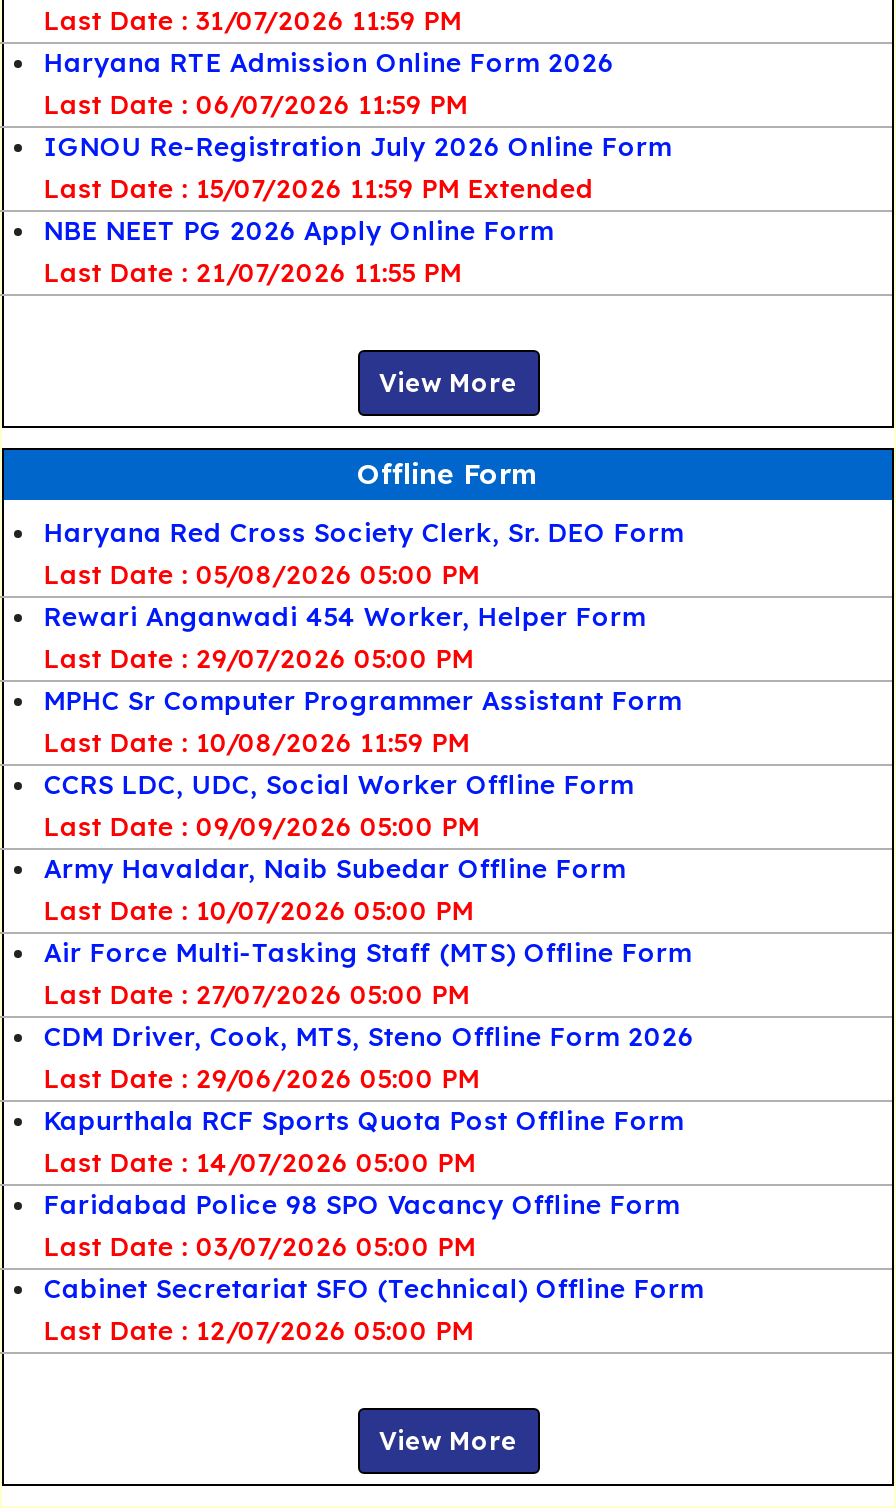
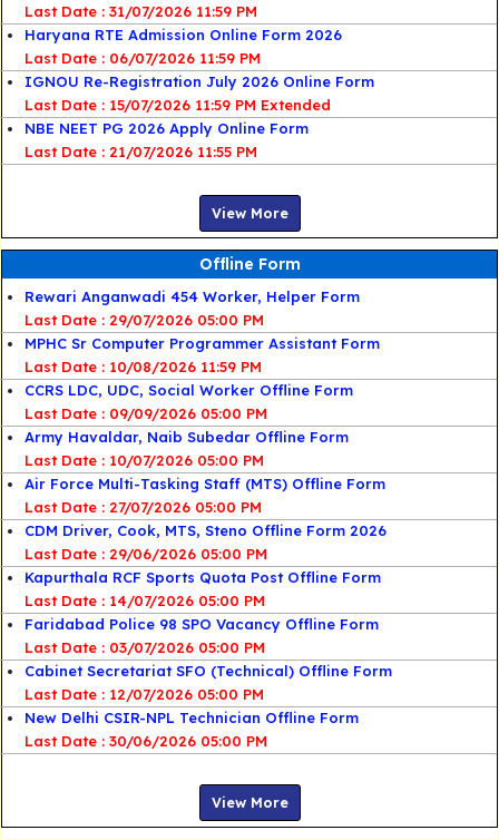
[44,517,684,591] Haryana Red Cross Society Clerk, Sr. DEO Form | Last Date : 05/08/2026 05:00 PM -> none
moved [44,601,704,1347] -> [24,288,392,703]: Rewari Anganwadi 454 Worker, Helper Form | Last Date : 29/07/2026 05:00 PM | MPHC Sr Computer Programmer Assistant Form | ... | Cabinet Secretariat SFO (Technical) Offline Form | Last Date : 12/07/2026 05:00 PM
none -> [24,709,359,750] New Delhi CSIR-NPL Technician Offline Form | Last Date : 30/06/2026 05:00 PM

